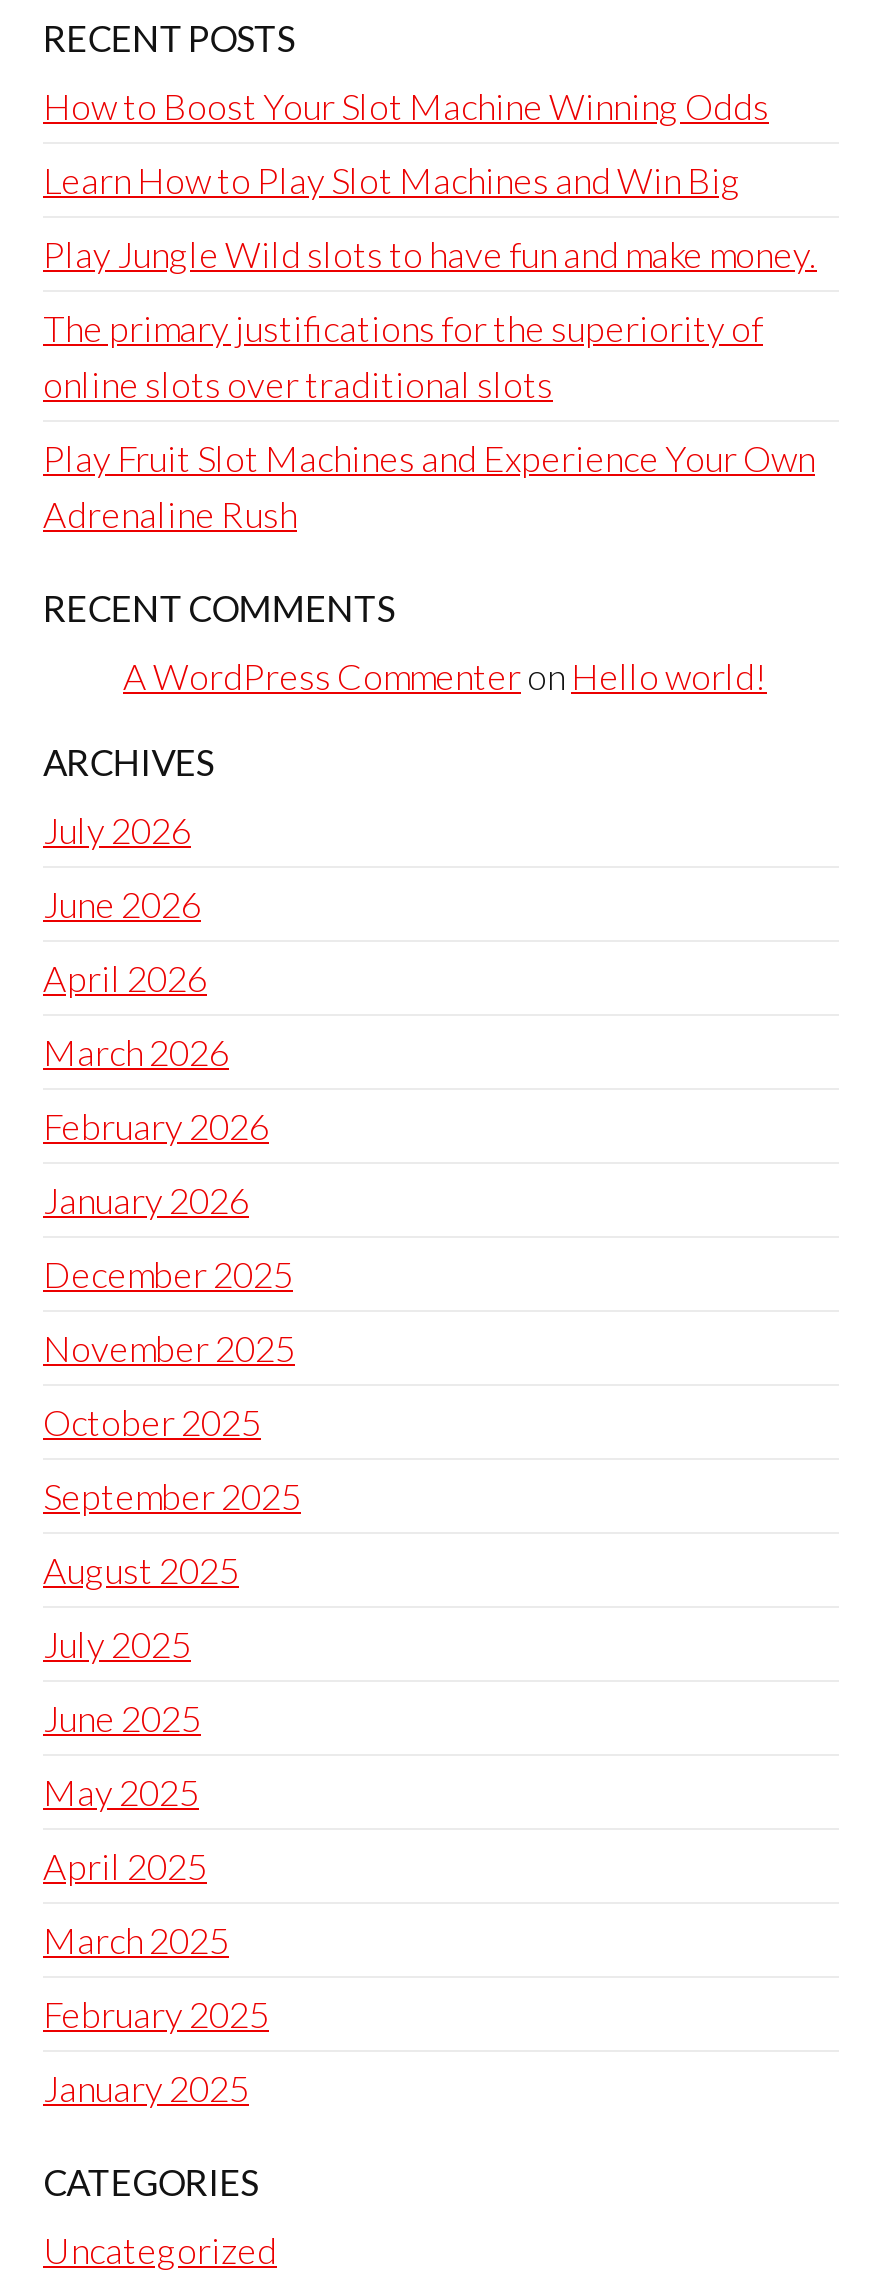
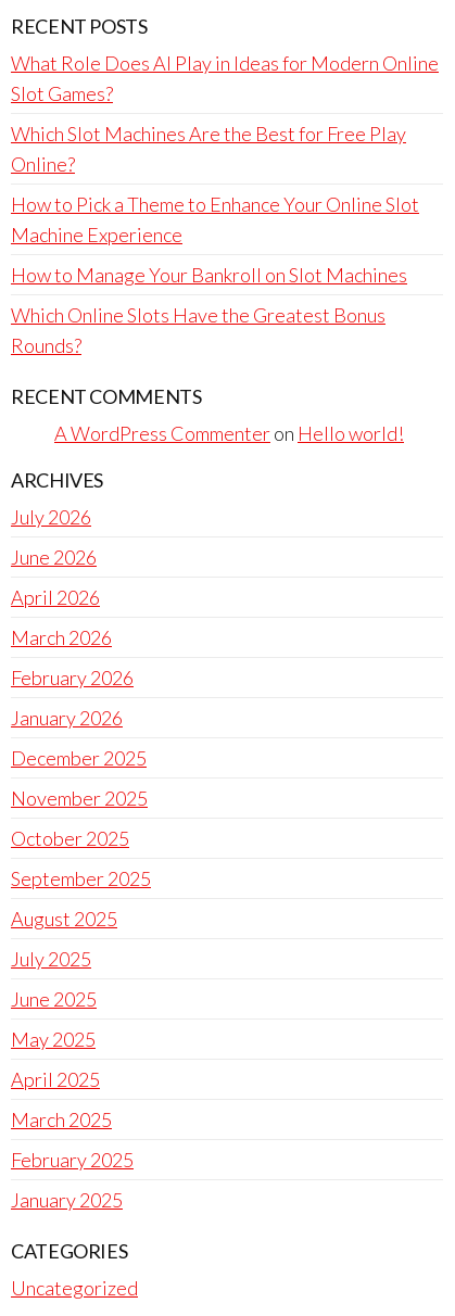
[43,84,769,128] How to Boost Your Slot Machine Winning Odds -> [11,51,439,105] What Role Does AI Play in Ideas for Modern Online | Slot Games?
[43,158,741,202] Learn How to Play Slot Machines and Win Big -> [11,122,406,176] Which Slot Machines Are the Best for Free Play | Online?
[43,232,817,276] Play Jungle Wild slots to have fun and make money. -> [11,192,419,246] How to Pick a Theme to Enhance Your Online Slot | Machine Experience
[43,306,763,406] The primary justifications for the superiority of | online slots over traditional slots -> [11,263,407,287] How to Manage Your Bankroll on Slot Machines
[43,436,815,536] Play Fruit Slot Machines and Experience Your Own | Adrenaline Rush -> [11,303,386,357] Which Online Slots Have the Greatest Bonus | Rounds?

